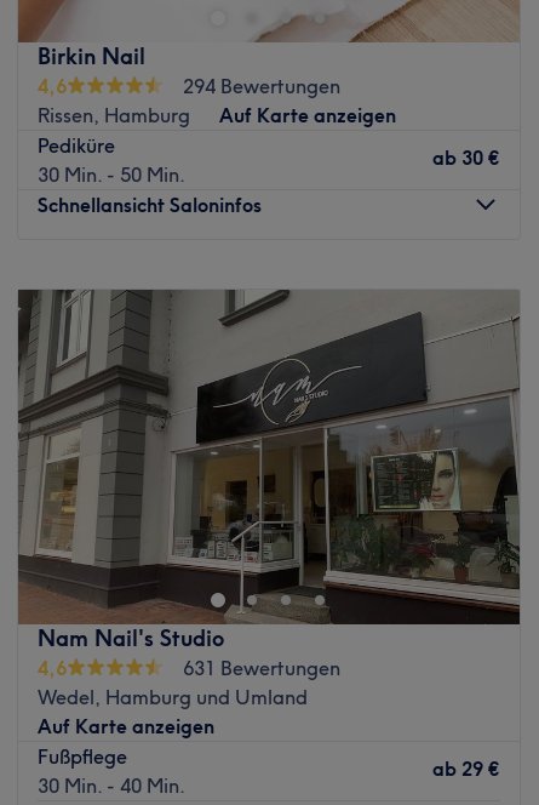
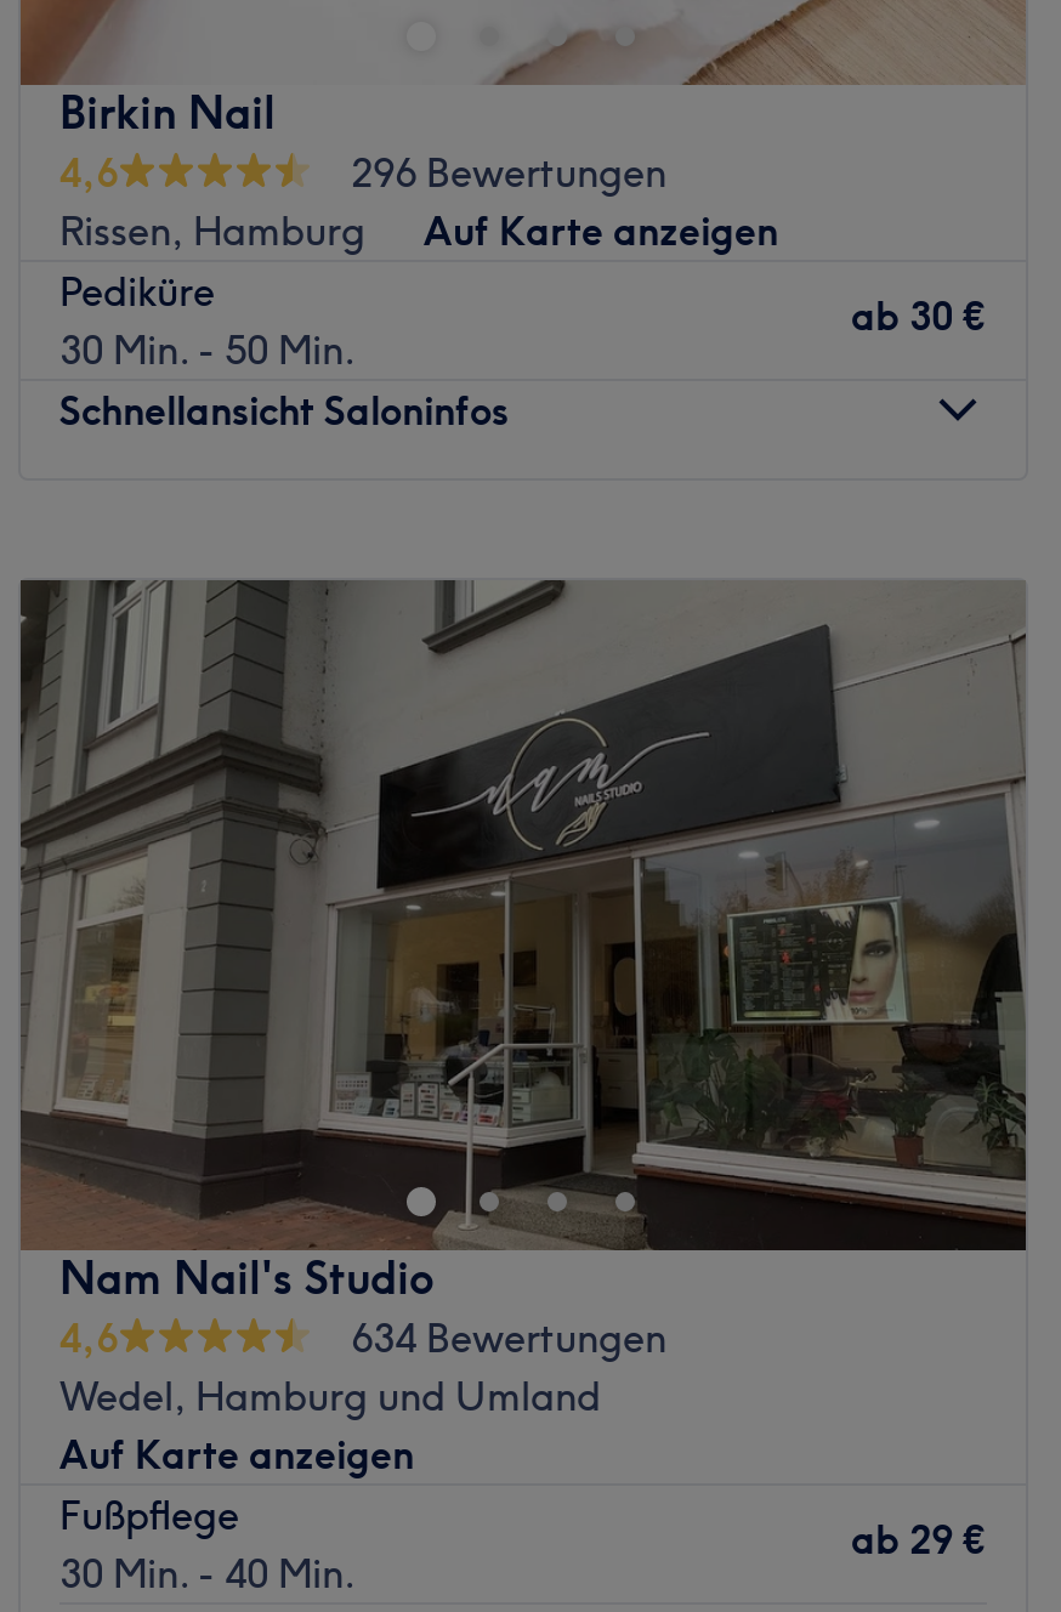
[183,74,340,98] 294 Bewertungen -> [351,148,666,197] 296 Bewertungen
[183,656,340,680] 631 Bewertungen -> [351,1313,666,1362] 634 Bewertungen

